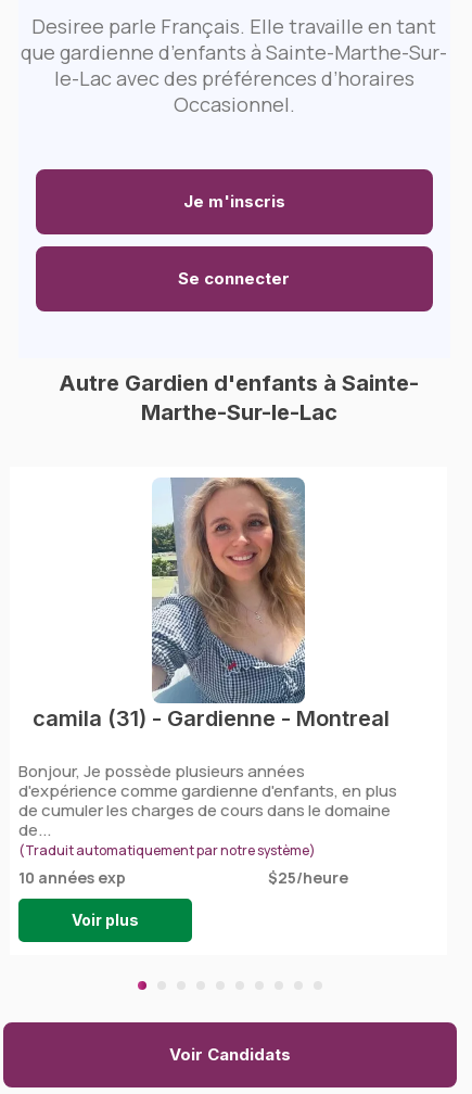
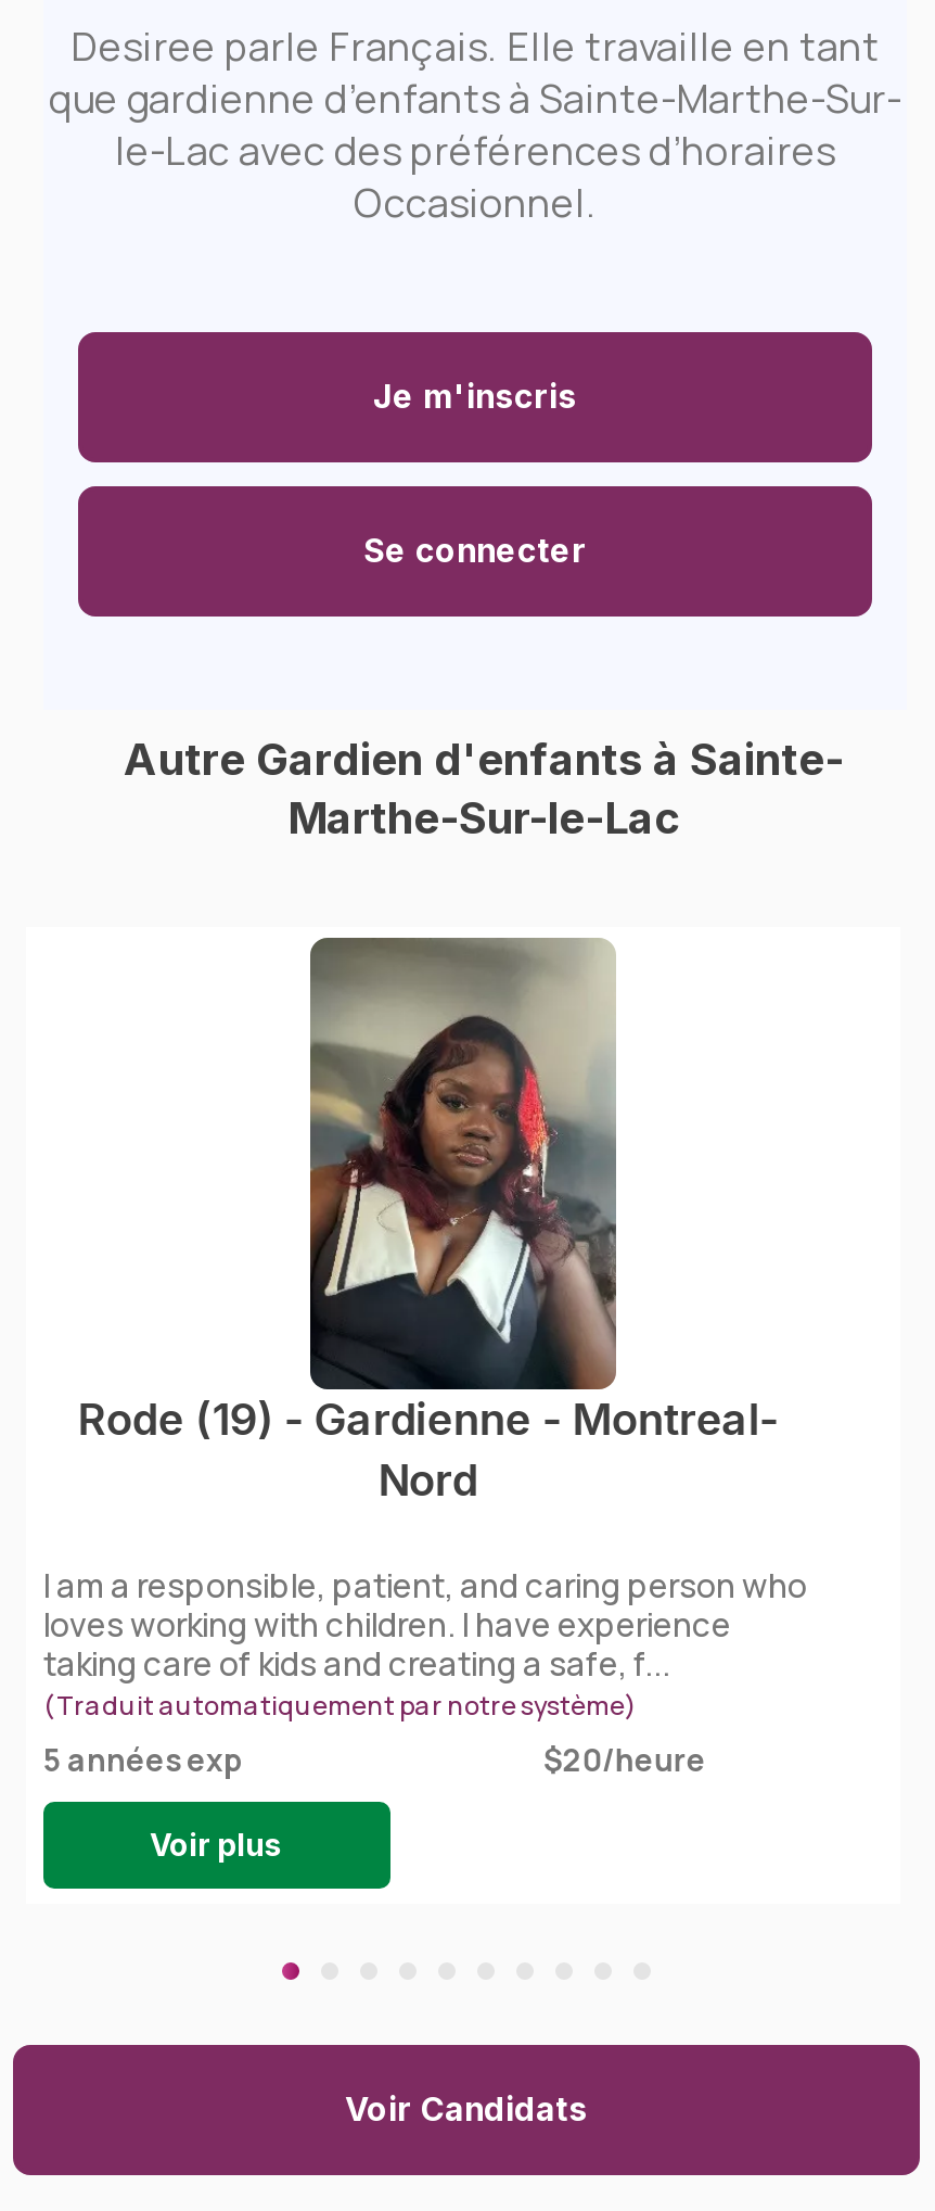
[32,472,389,732] [image] | camila (31) - Gardienne - Montreal -> [77,936,778,1508] [image] | Rode (19) - Gardienne - Montreal- | Nord
[18,760,397,842] Bonjour, Je possède plusieurs années | d'expérience comme gardienne d'enfants, en plus | de cumuler les charges de cours dans le domaine | de... -> [43,1564,807,1688] I am a responsible, patient, and caring person who | loves working with children. I have experience | taking care of kids and creating a safe, f...
[18,868,349,888] 10 années exp | $25/heure -> [43,1740,706,1781] 5 années exp | $20/heure

